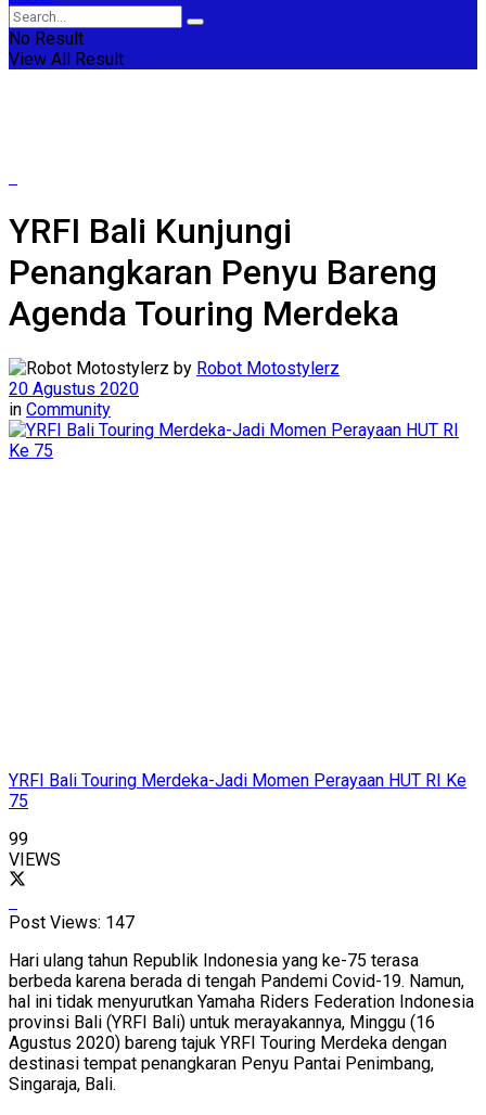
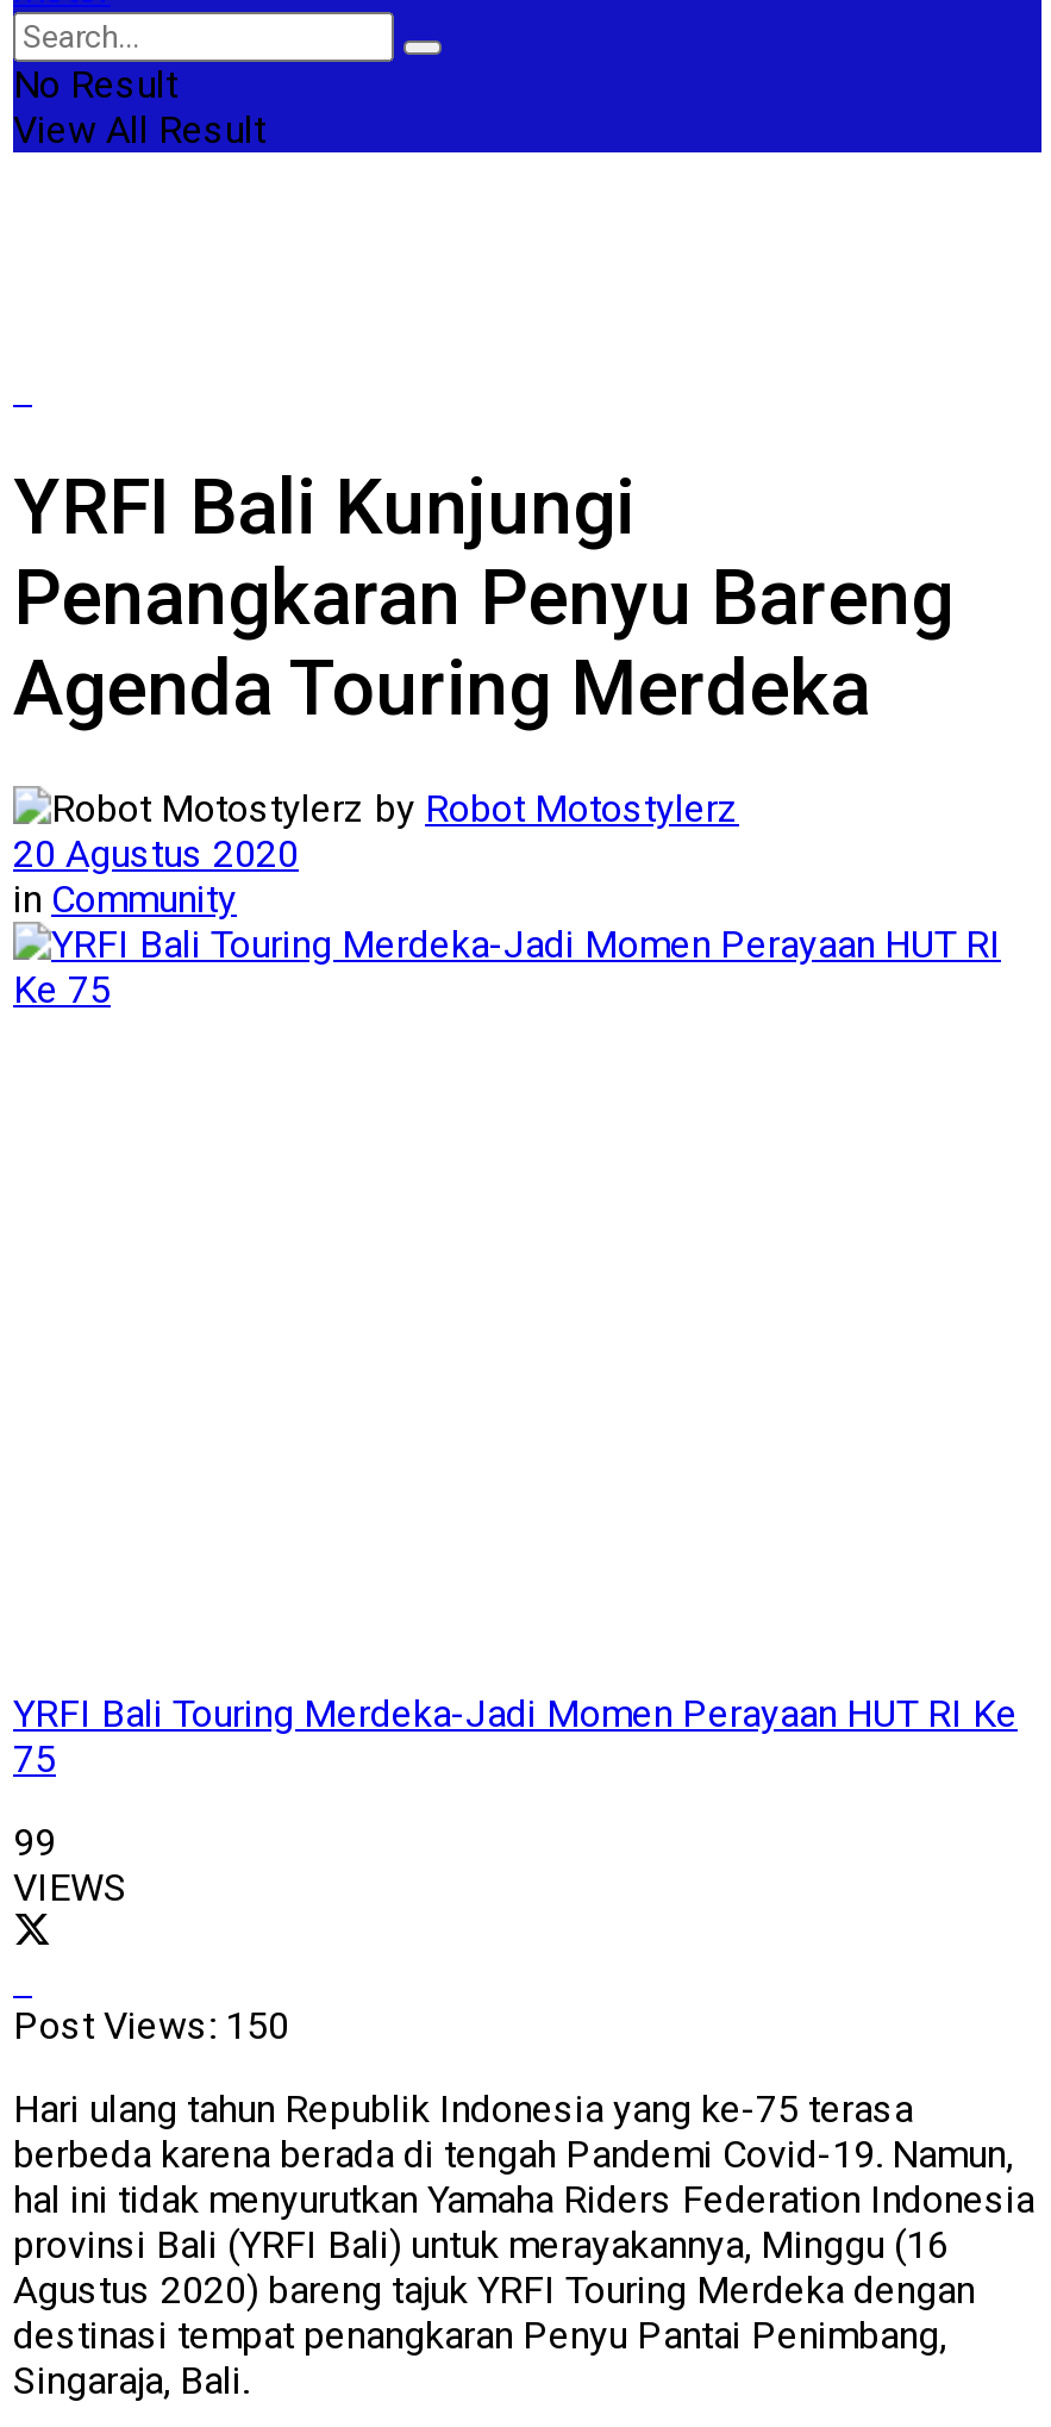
[9,912,135,933] Post Views: 147 -> [13,2003,289,2048] Post Views: 150

